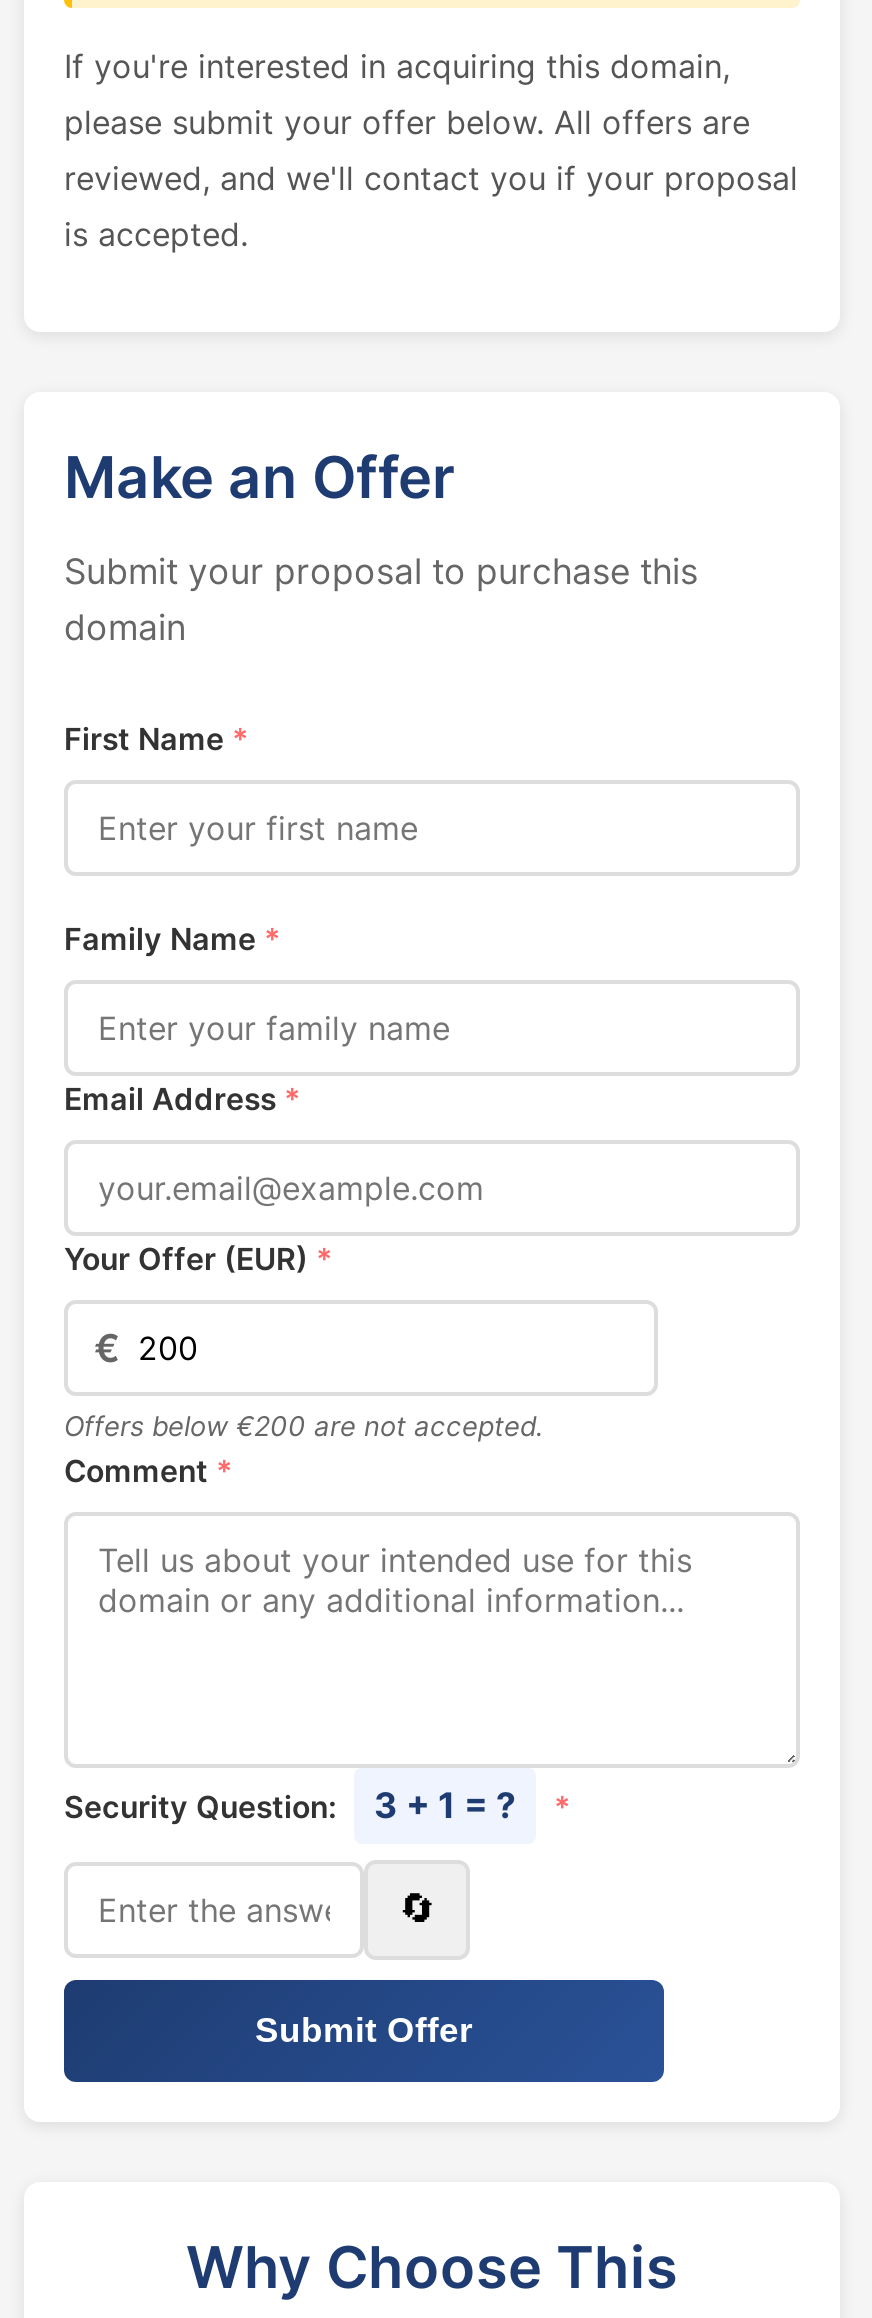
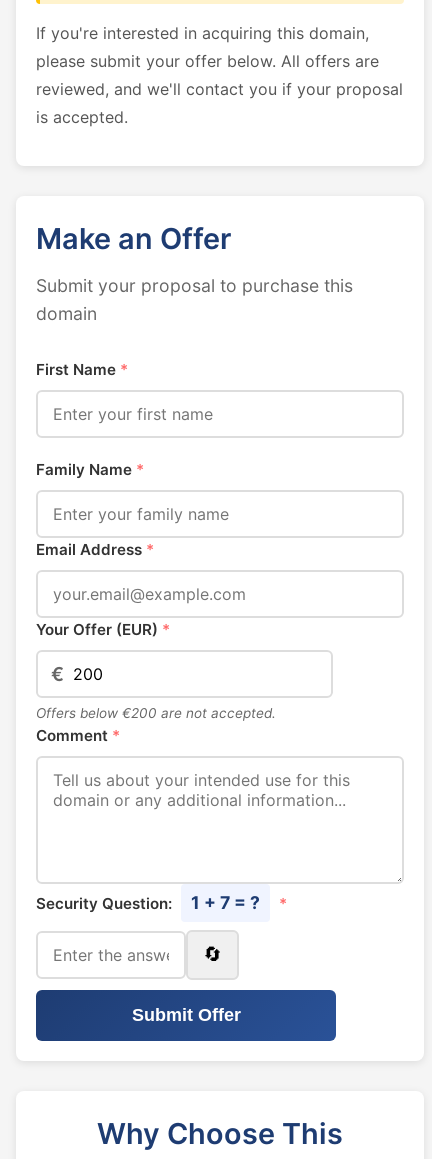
[374,1784,516,1826] 3 + 1 = ? -> [191,892,260,913] 1 + 7 = ?

